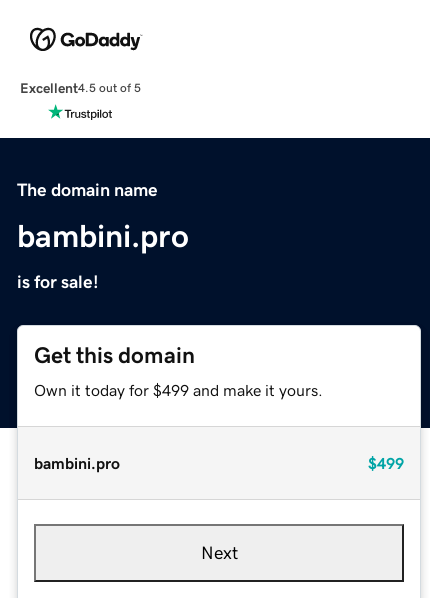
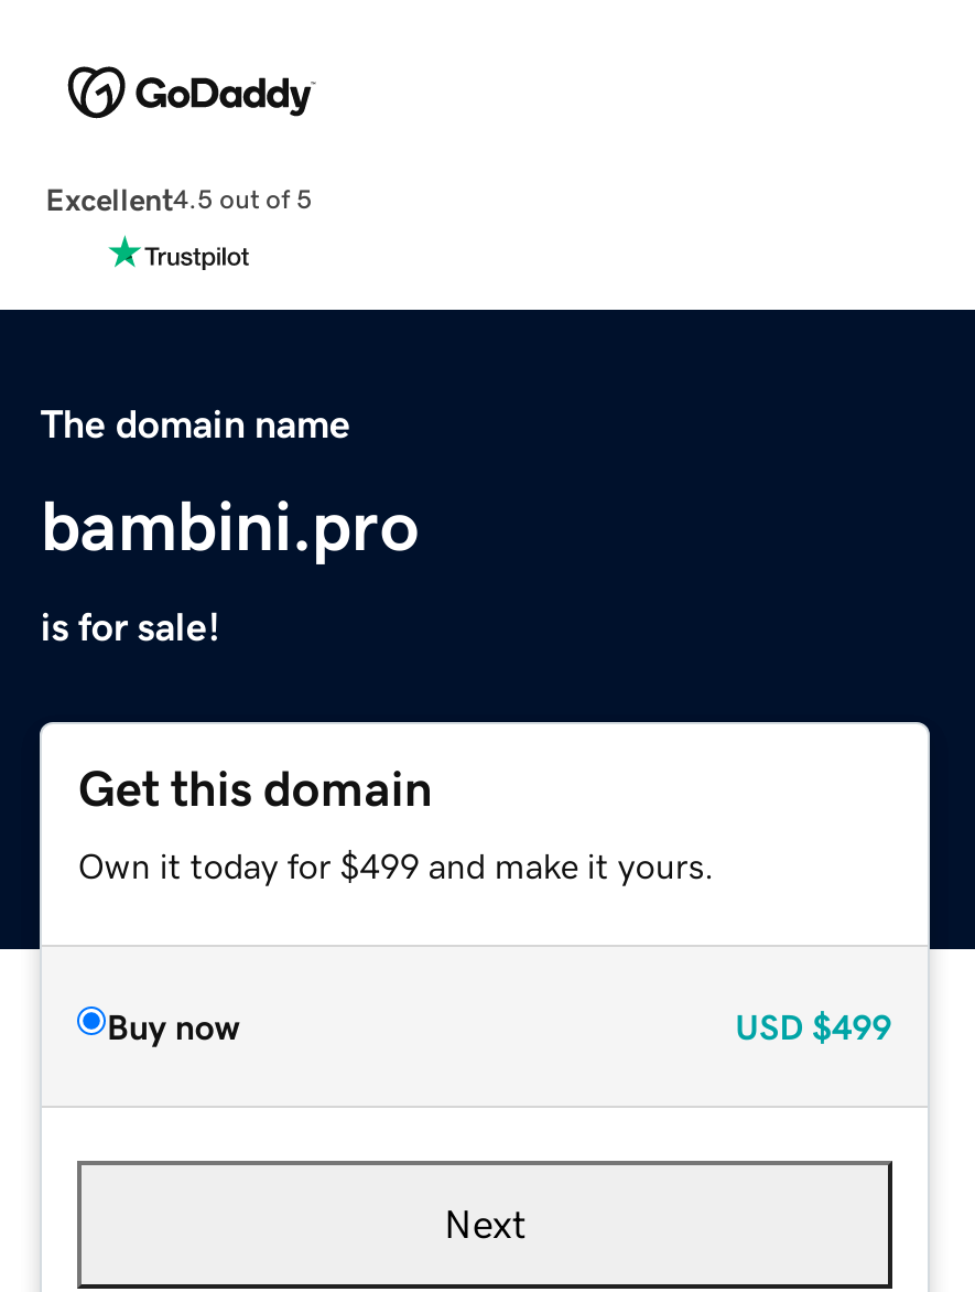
[34,455,404,471] bambini.pro | $499 -> [107,1008,891,1043] Buy now | USD $499

